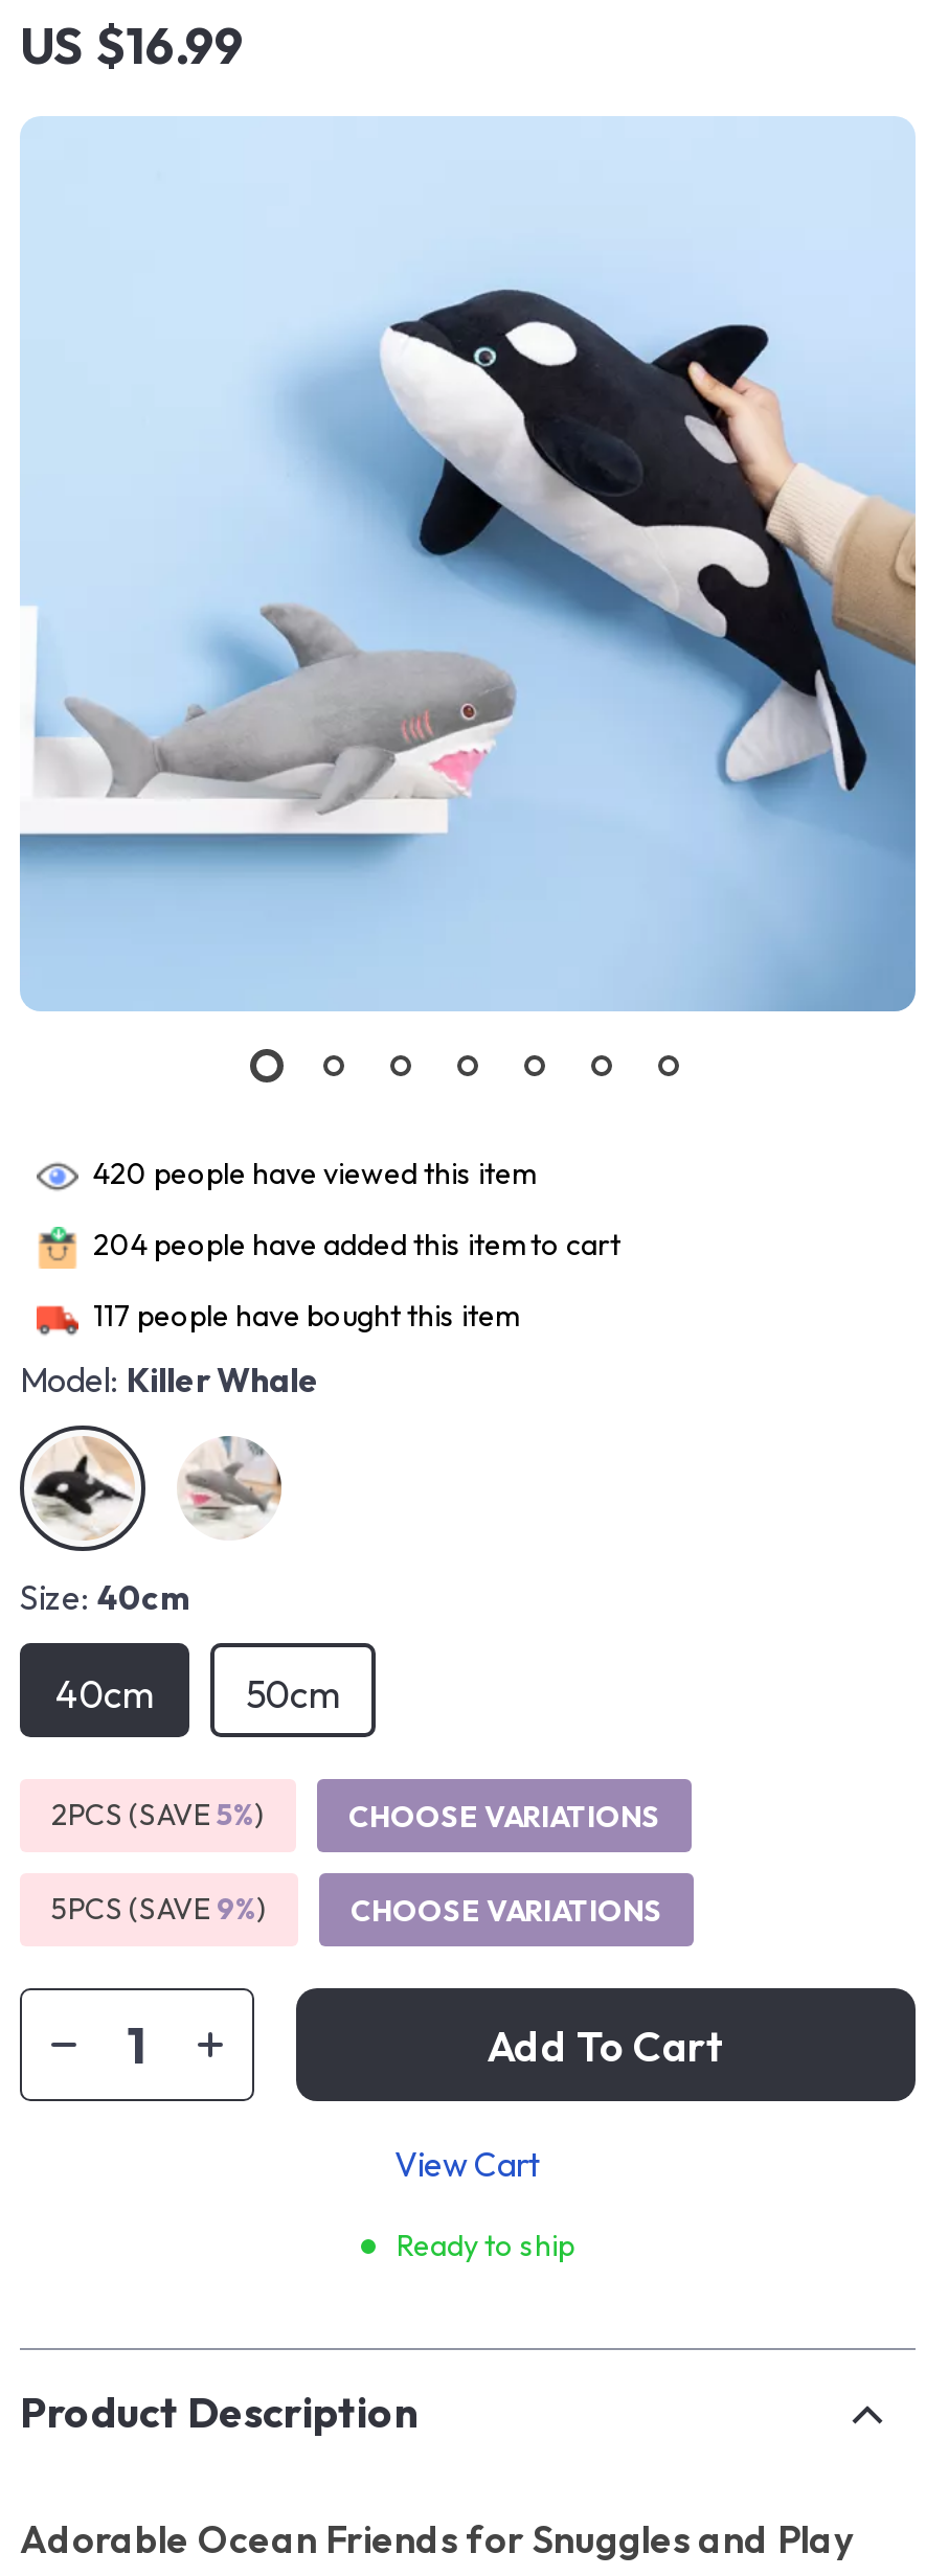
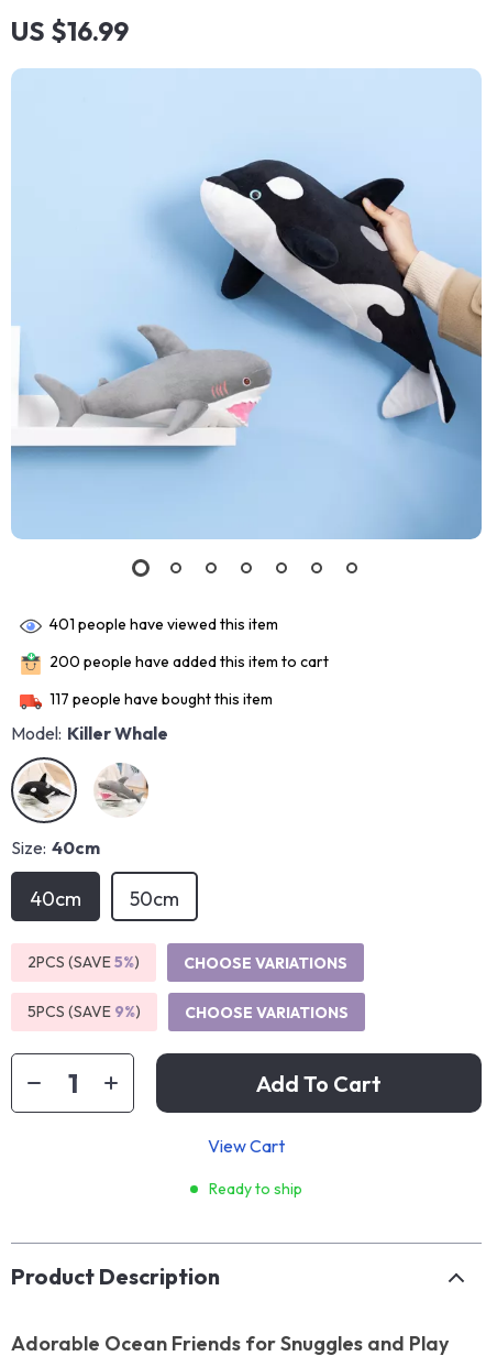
[93,1154,535,1192] 420 people have viewed this item -> [49,614,278,634] 401 people have viewed this item
[93,1225,620,1263] 204 people have added this item to cart -> [49,652,329,672] 200 people have added this item to cart

